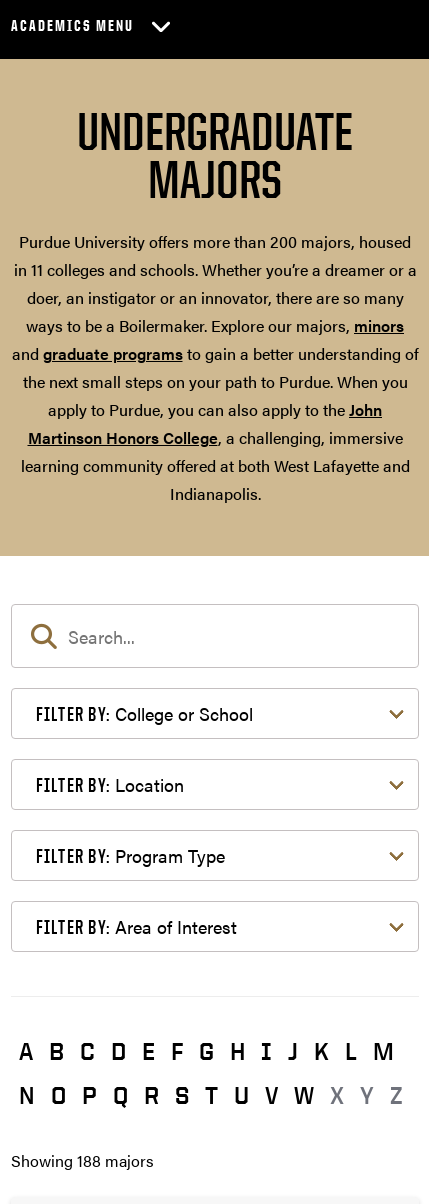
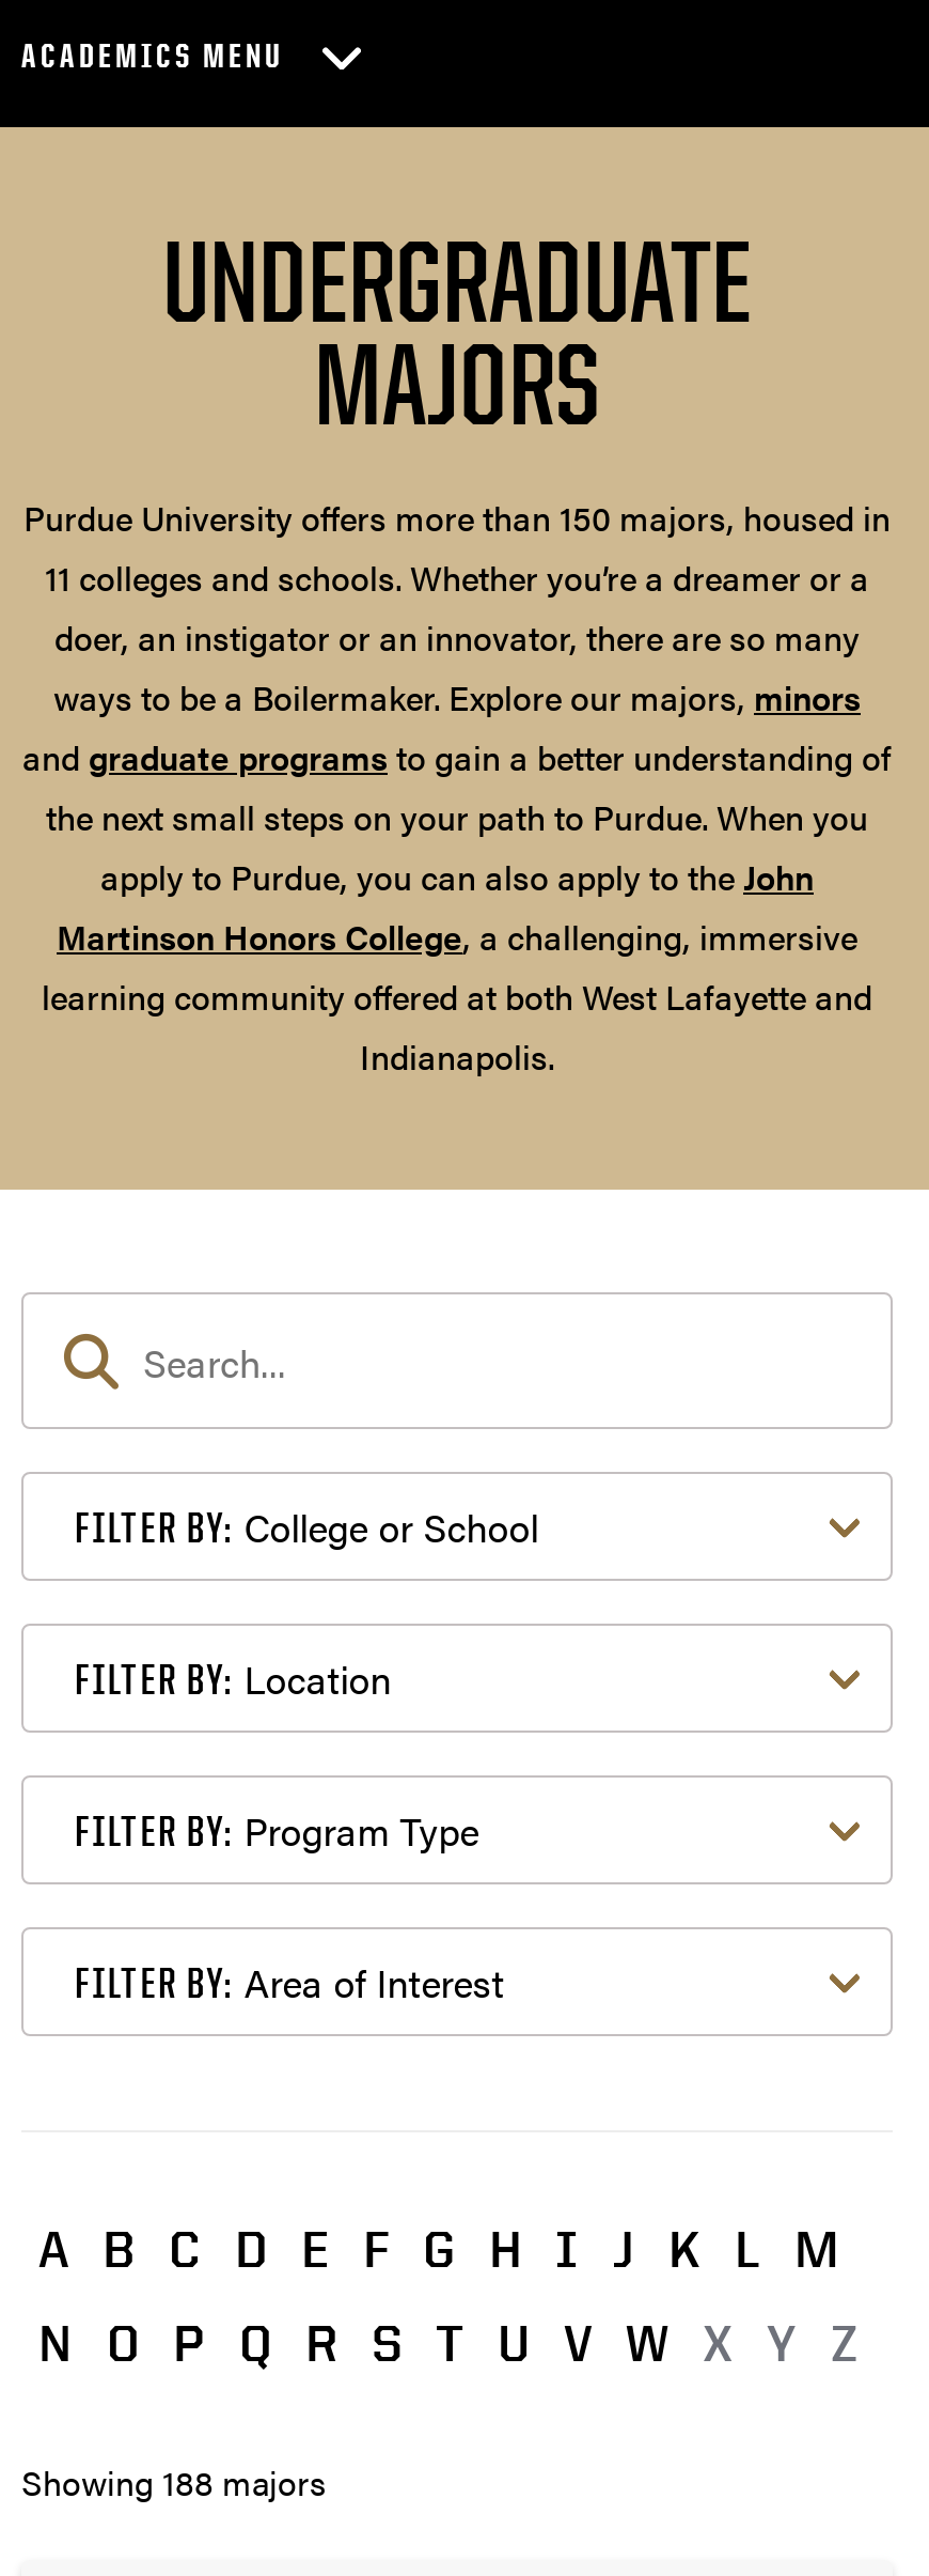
[13,230,416,281] Purdue University offers more than 200 majors, housed | in 11 colleges and schools. Whether you’re a dreamer or a -> [23,493,891,602] Purdue University offers more than 150 majors, housed in | 11 colleges and schools. Whether you’re a dreamer or a

